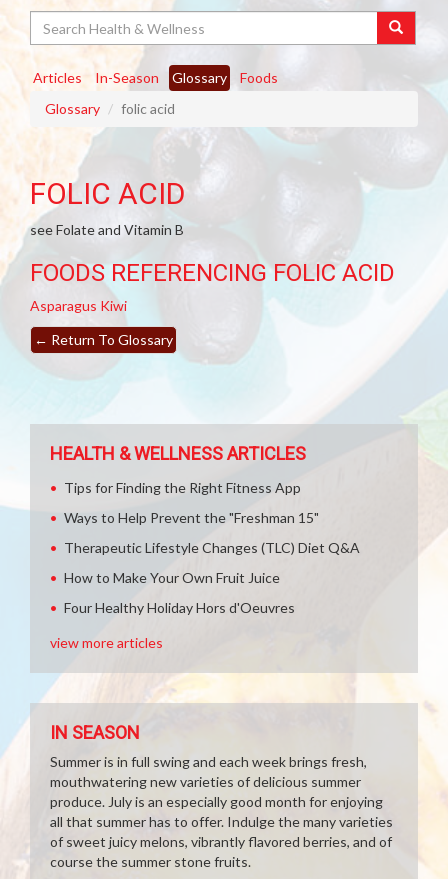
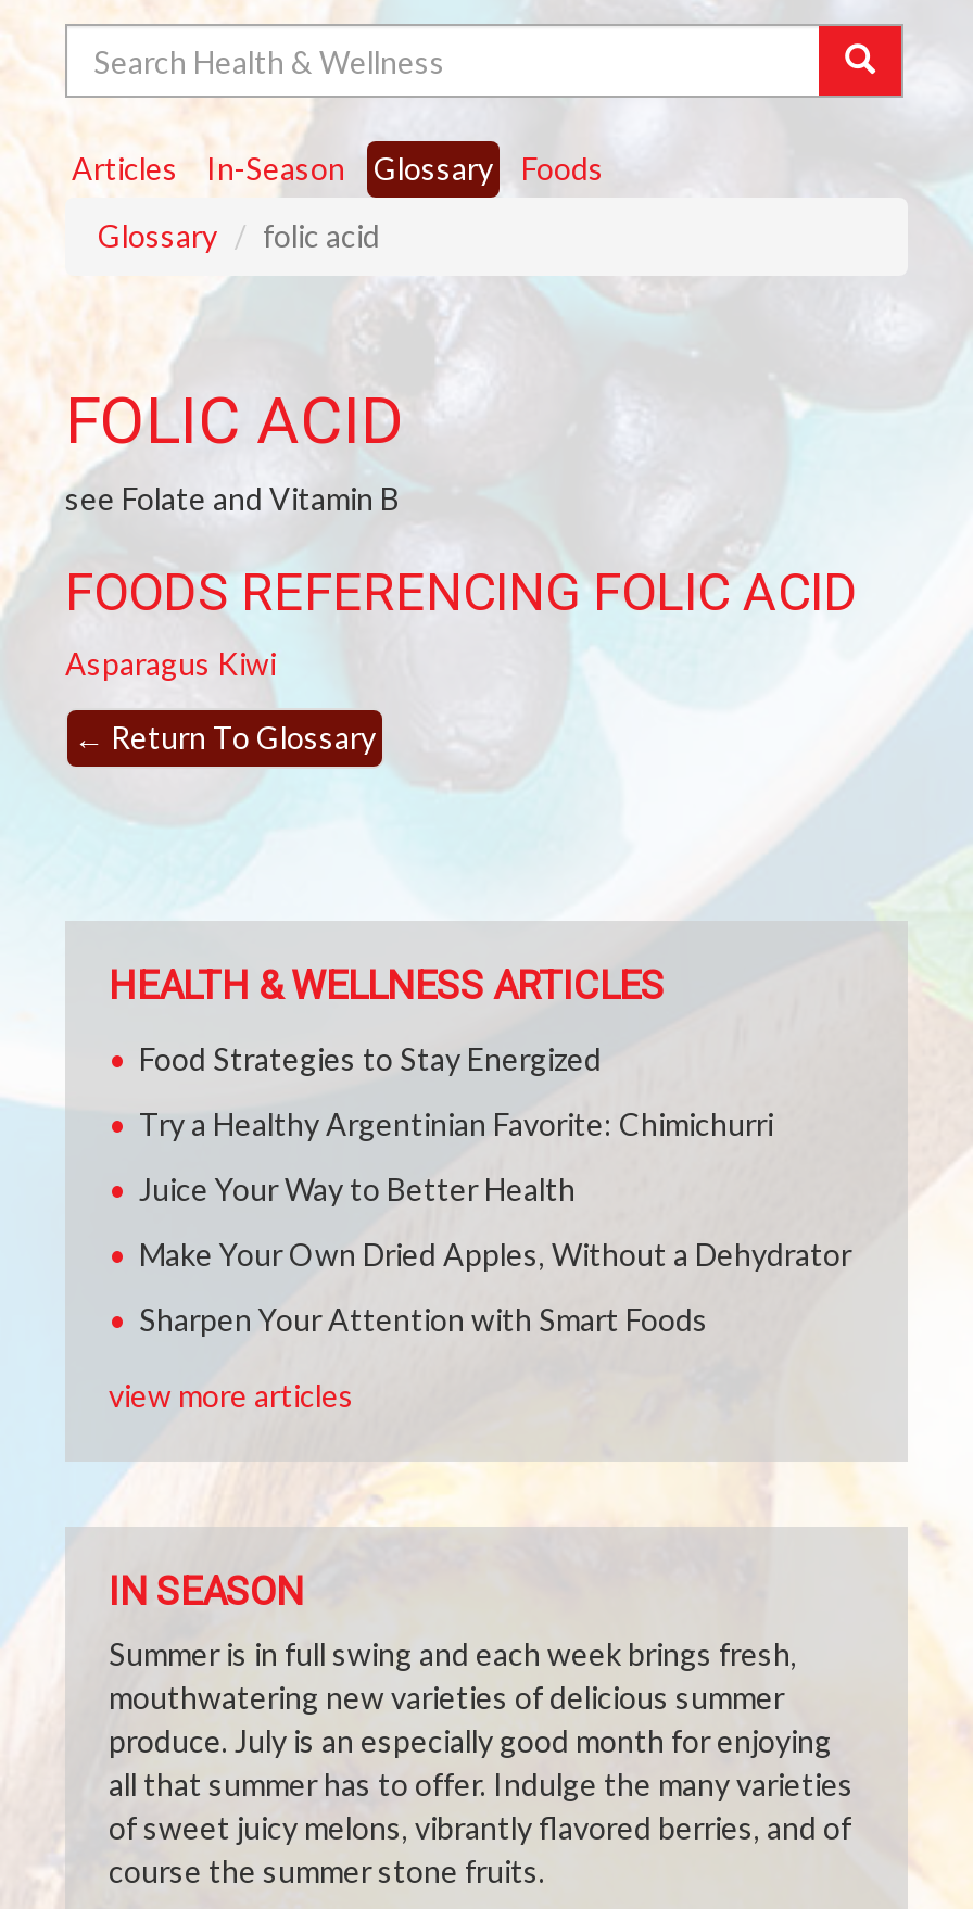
[64,479,301,496] Tips for Finding the Right Fitness App -> [139,1040,602,1077] Food Strategies to Stay Energized
[64,509,319,526] Ways to Help Prevent the "Freshman 15" -> [139,1105,773,1142] Try a Healthy Argentinian Favorite: Chimichurri
[64,539,360,556] Therapeutic Lifestyle Changes (TLC) Diet Q&A -> [139,1171,576,1208] Juice Your Way to Better Health
[64,569,280,586] How to Make Your Own Fruit Juice -> [139,1236,851,1273] Make Your Own Dried Apples, Without a Dehydrator
[64,599,295,616] Four Healthy Holiday Hors d'Oeuvres -> [139,1301,708,1338] Sharpen Your Attention with Smart Foods

